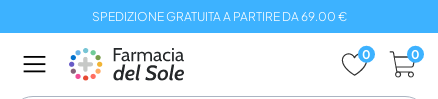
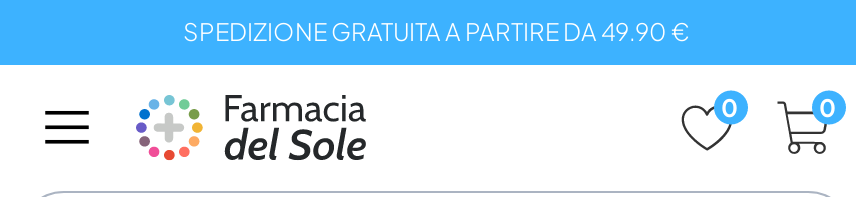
[91,9,346,24] SPEDIZIONE GRATUITA A PARTIRE DA 69.00 € -> [183,17,689,47] SPEDIZIONE GRATUITA A PARTIRE DA 49.90 €

